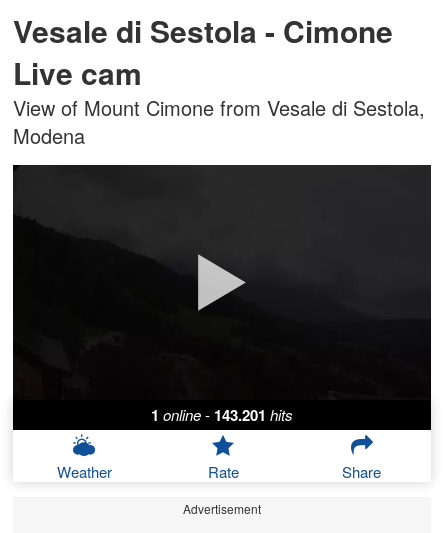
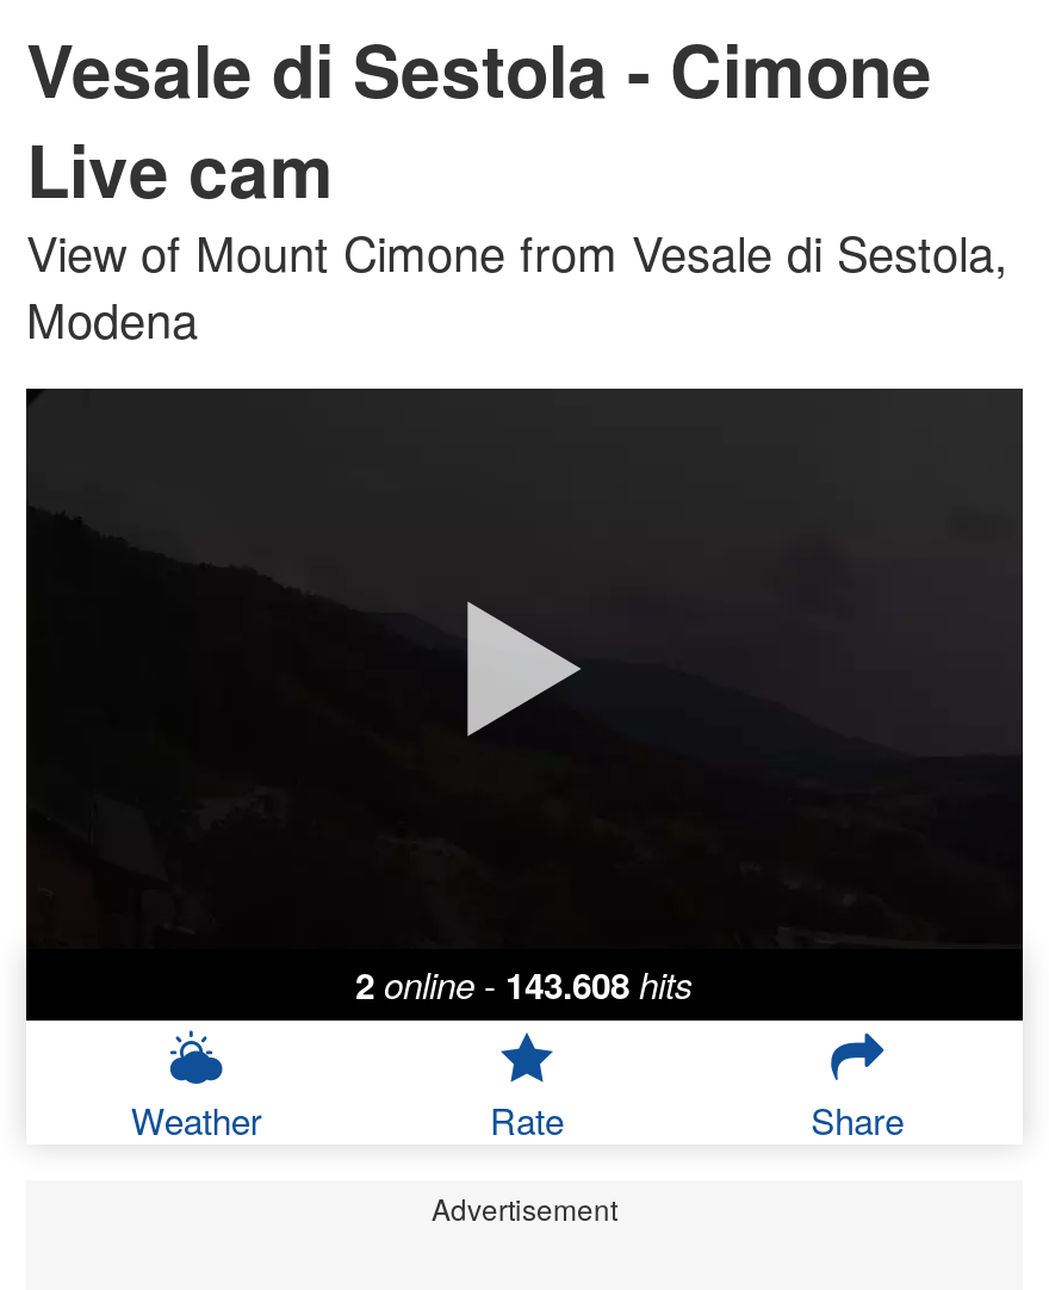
[151,404,293,426] 1 online - 143.201 hits -> [355,959,694,1011] 2 online - 143.608 hits

